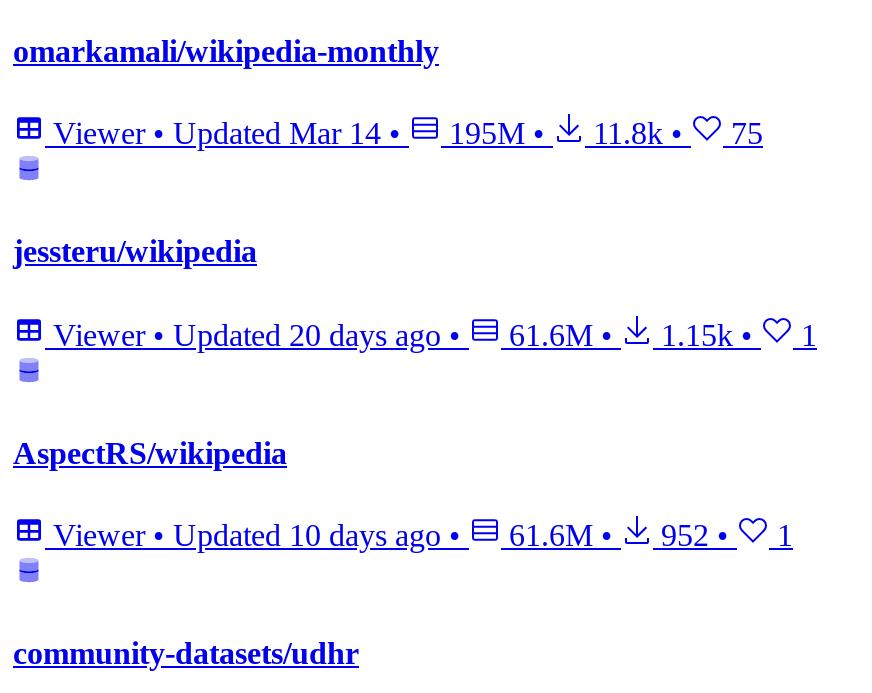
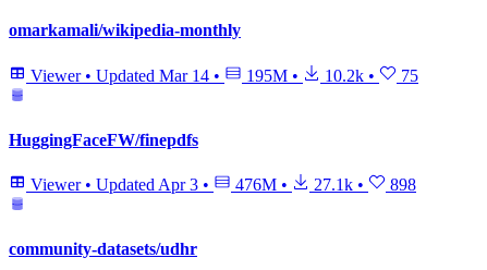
[45,116,763,150] Viewer • Updated Mar 14 • 195M • 11.8k • 75 -> [26,66,418,84] Viewer • Updated Mar 14 • 195M • 10.2k • 75
[13,235,817,552] jessteru/wikipedia | Viewer • Updated 20 days ago • | 61.6M • | 1.15k • | 1 | AspectRS/wikipedia | Viewer • Updated 10 days ago • | 61.6M • | 952 • | 1 -> [9,130,416,194] HuggingFaceFW/finepdfs | Viewer • Updated Apr 3 • | 476M • | 27.1k • | 898

